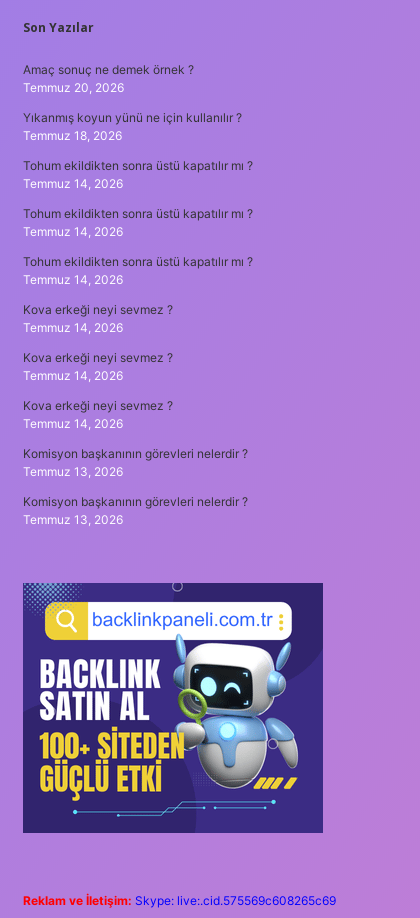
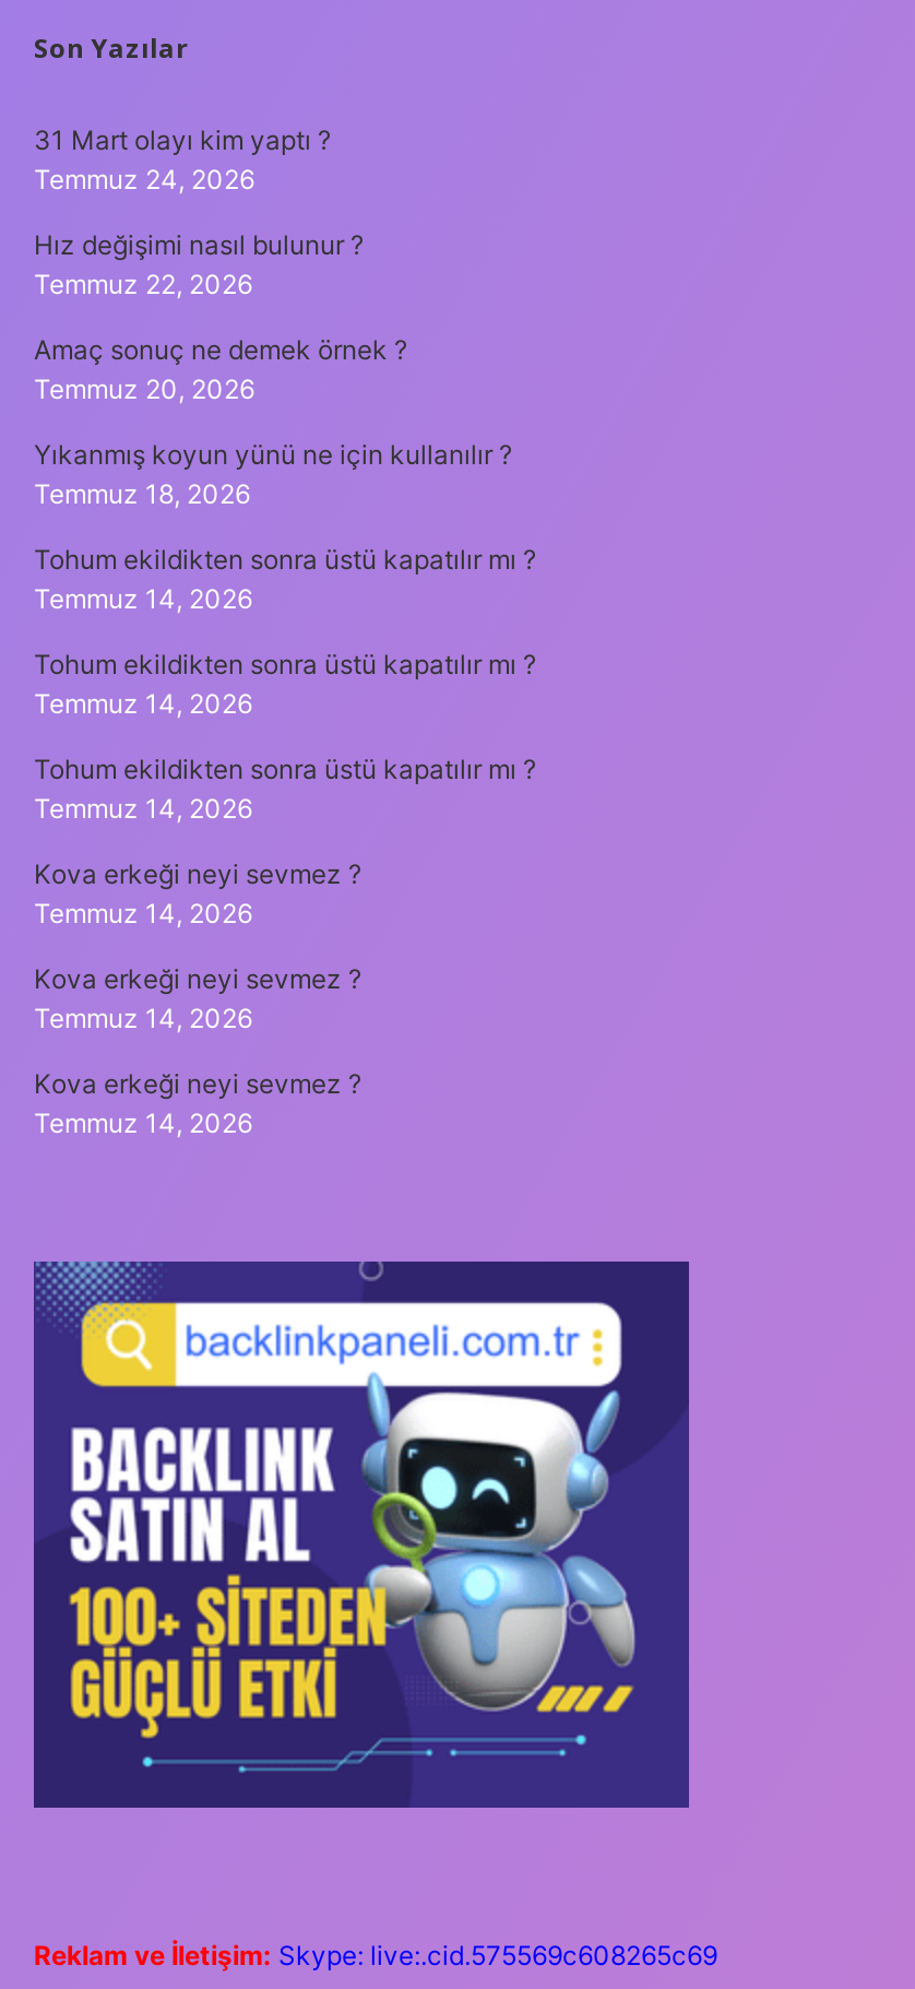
none -> [34,123,364,300] 31 Mart olayı kim yaptı ? | Temmuz 24, 2026 | Hız değişimi nasıl bulunur ? | Temmuz 22, 2026
moved [23,62,253,431] -> [34,333,536,1139]: Amaç sonuç ne demek örnek ? | Temmuz 20, 2026 | Yıkanmış koyun yünü ne için kullanılır ? | ... | Kova erkeği neyi sevmez ? | Temmuz 14, 2026
[23,446,248,527] Komisyon başkanının görevleri nelerdir ? | Temmuz 13, 2026 | Komisyon başkanının görevleri nelerdir ? | Temmuz 13, 2026 -> none

